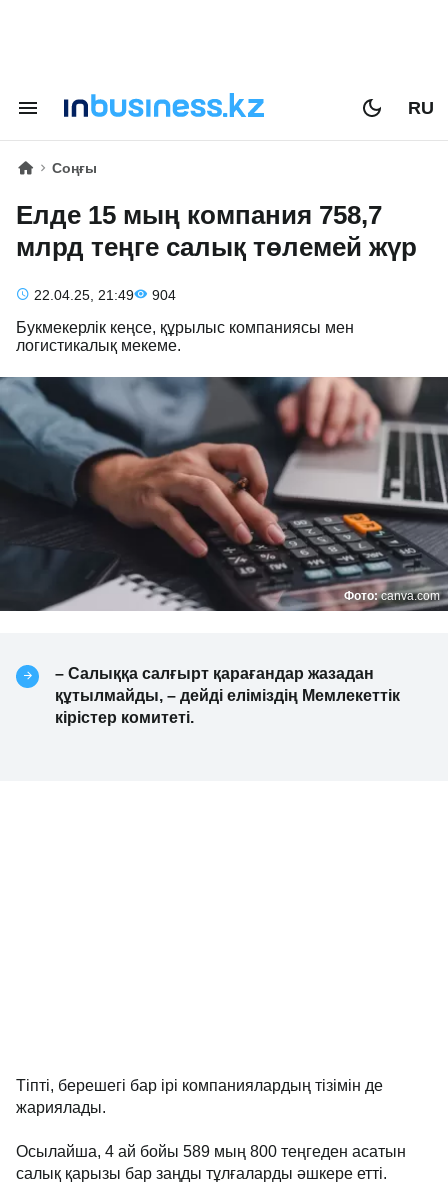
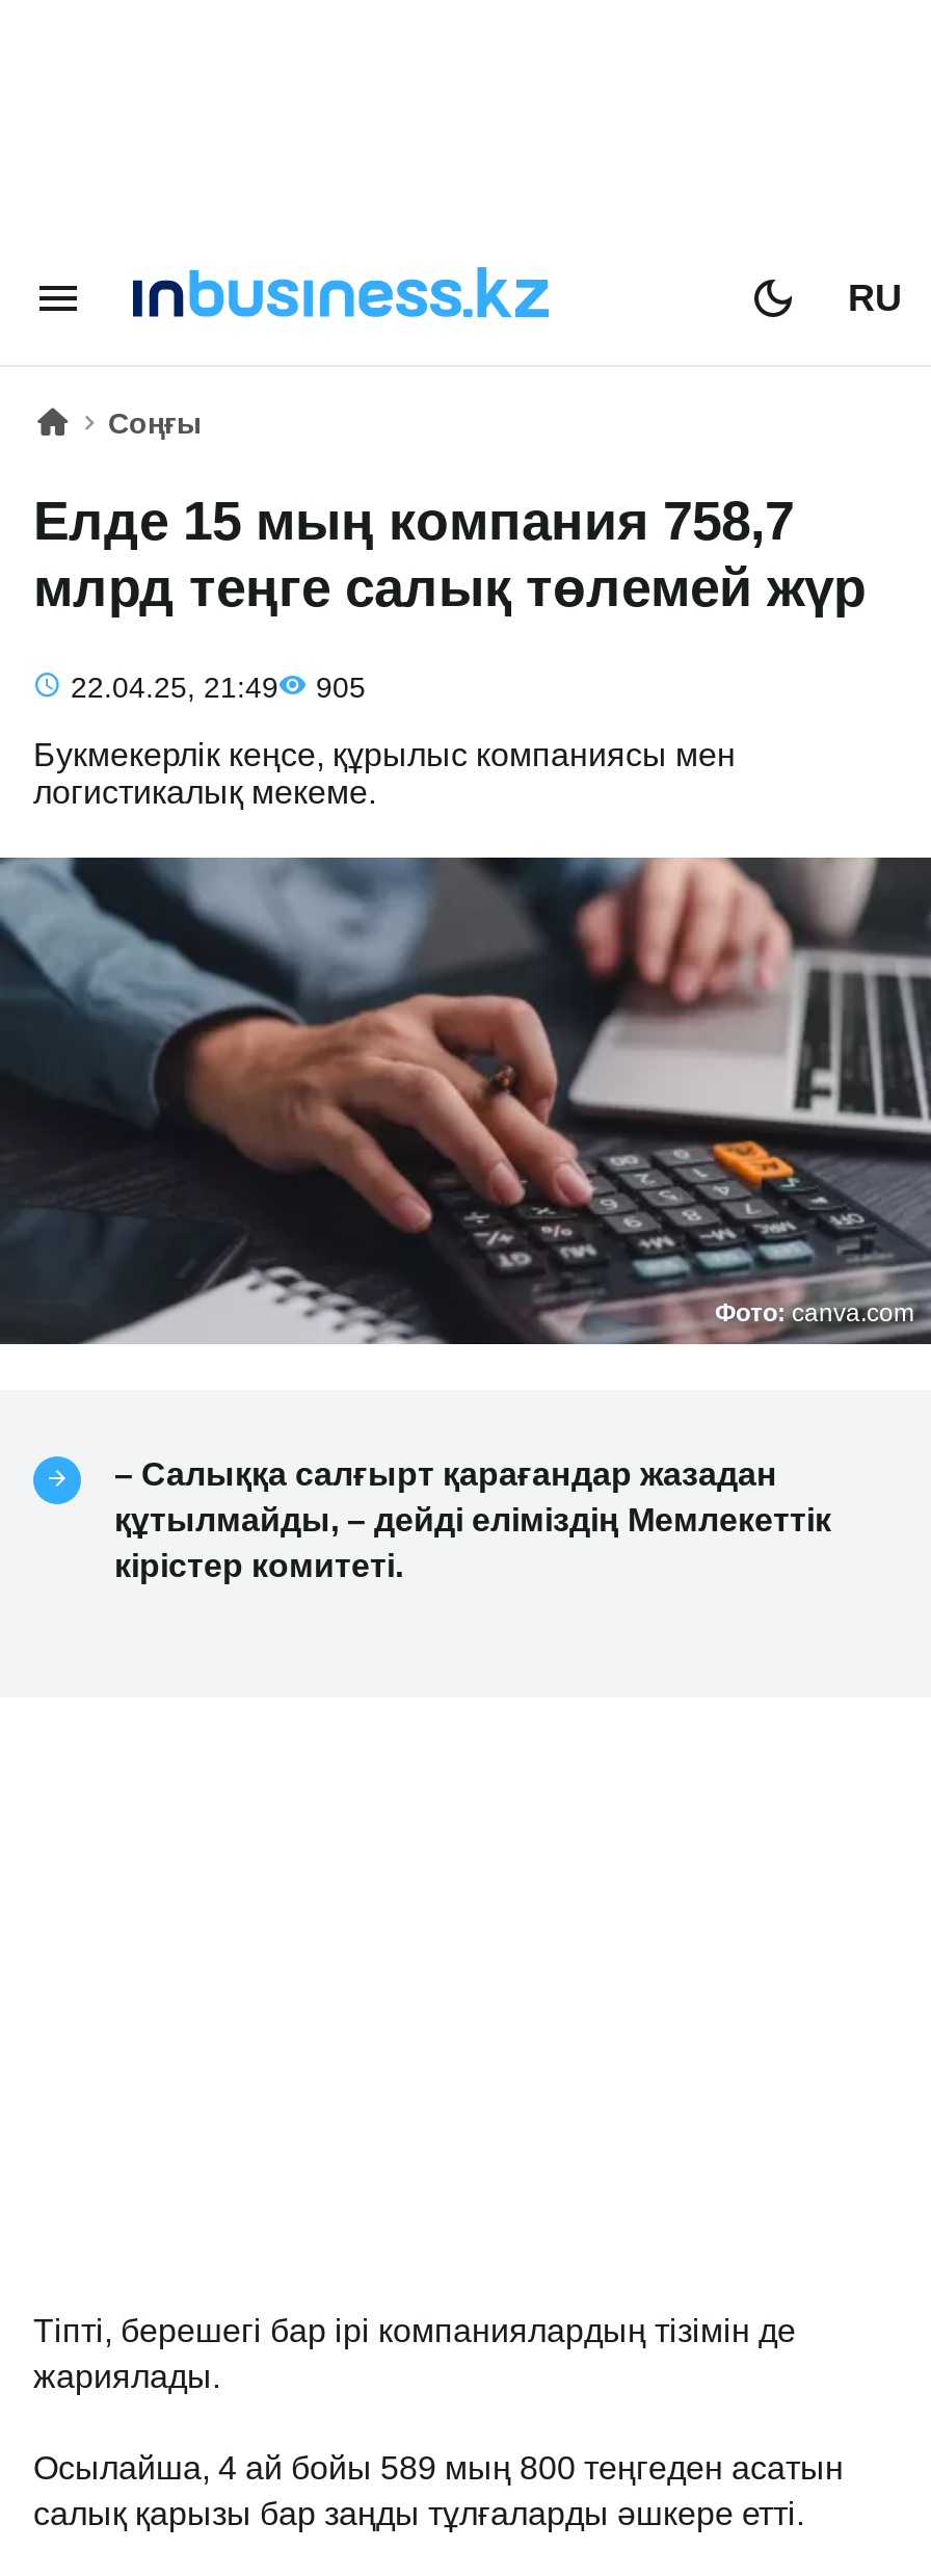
[34,287,176,303] 22.04.25, 21:49 904 -> [71,671,366,704] 22.04.25, 21:49 905

